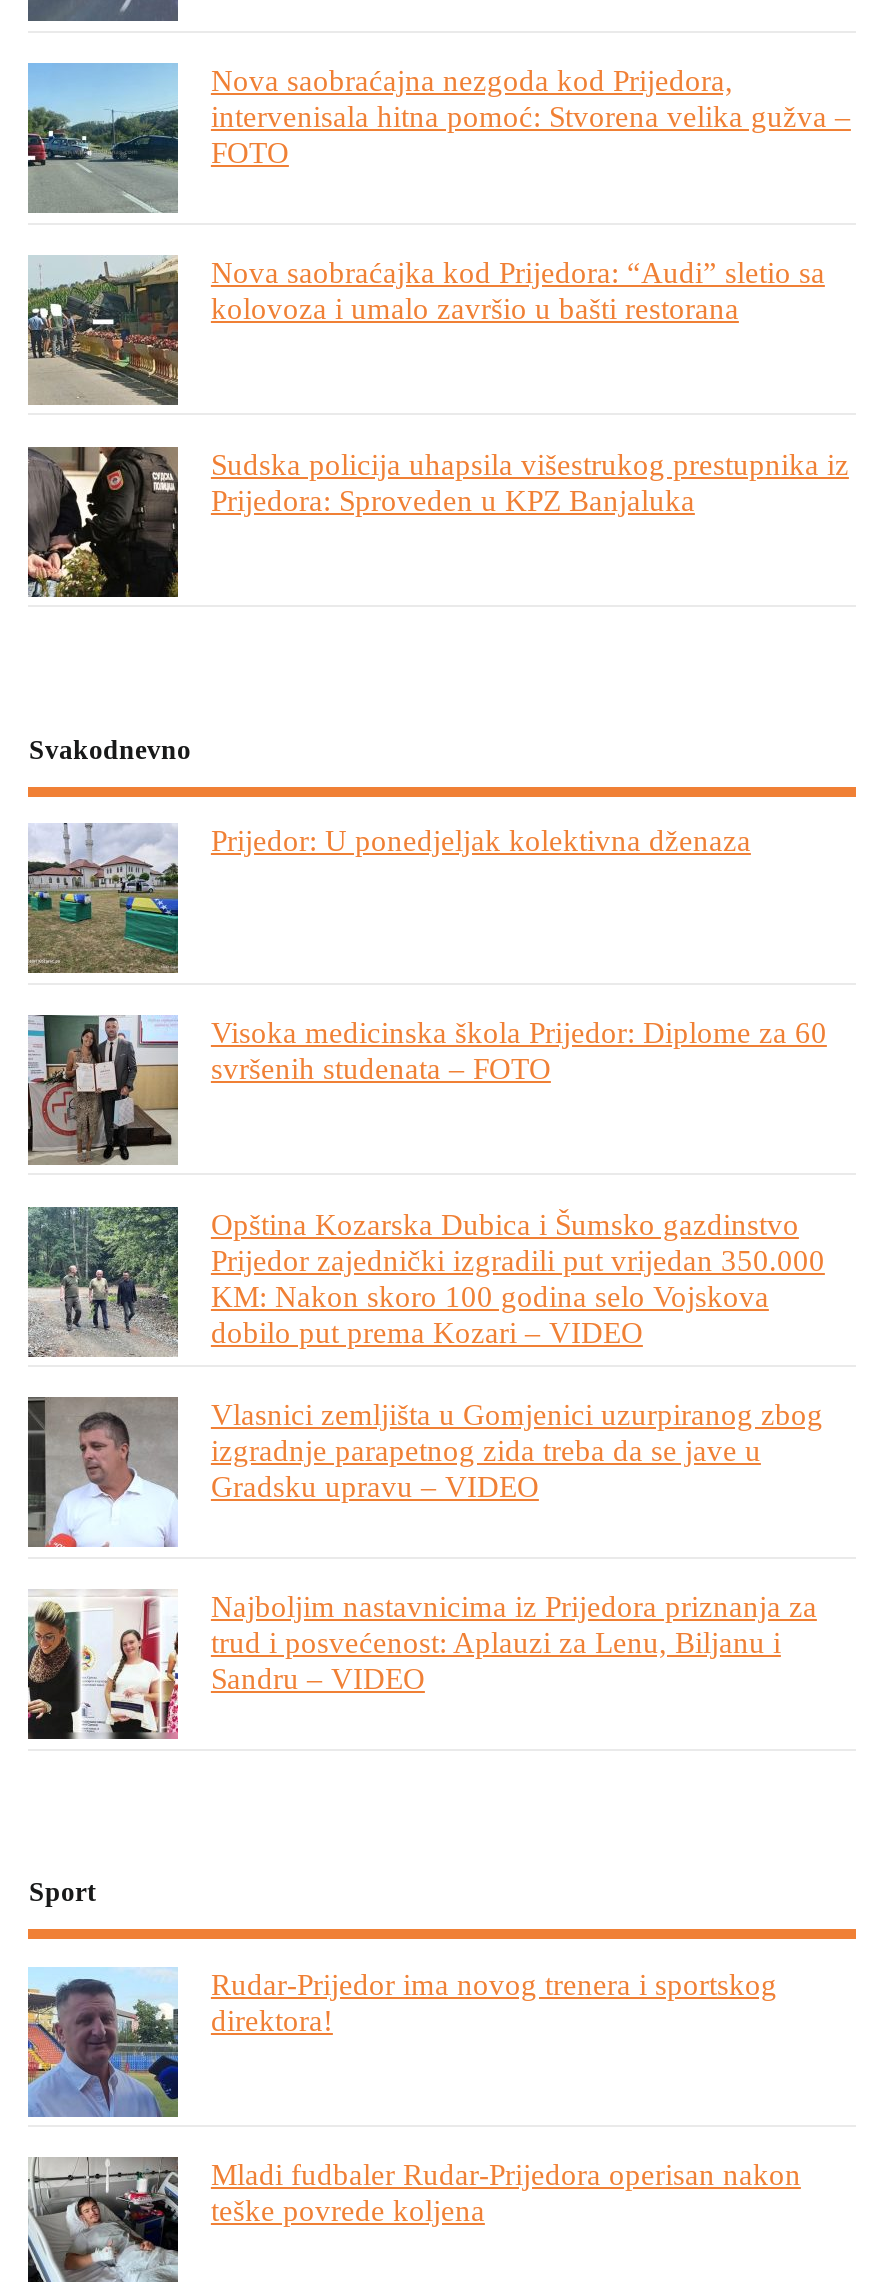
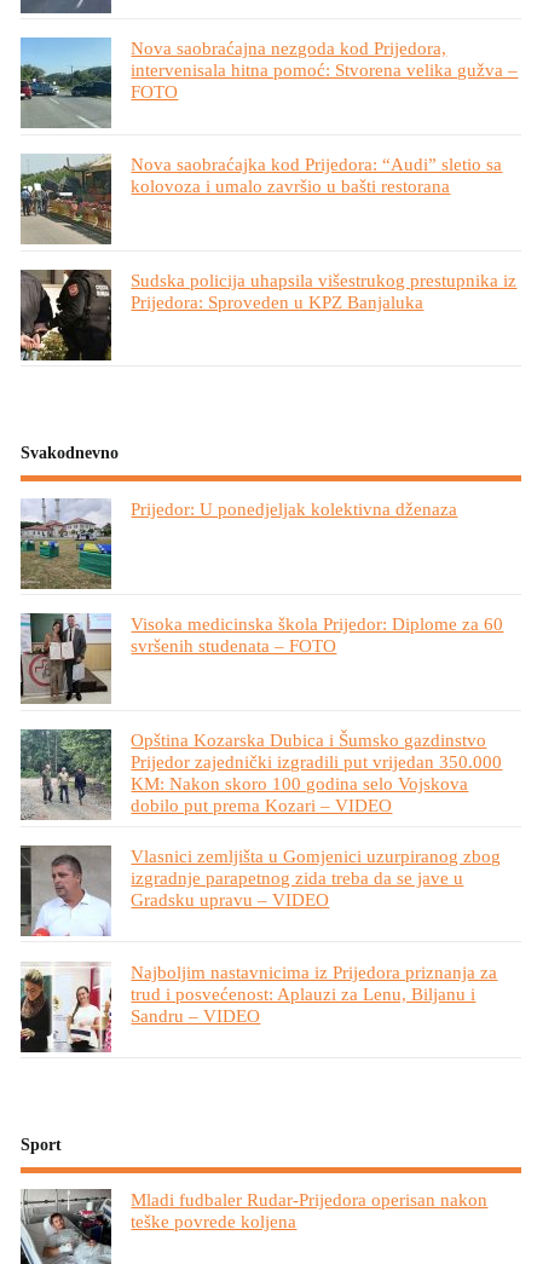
[26,1966,777,2132] [image] | Rudar-Prijedor ima novog trenera i sportskog | direktora! -> none

